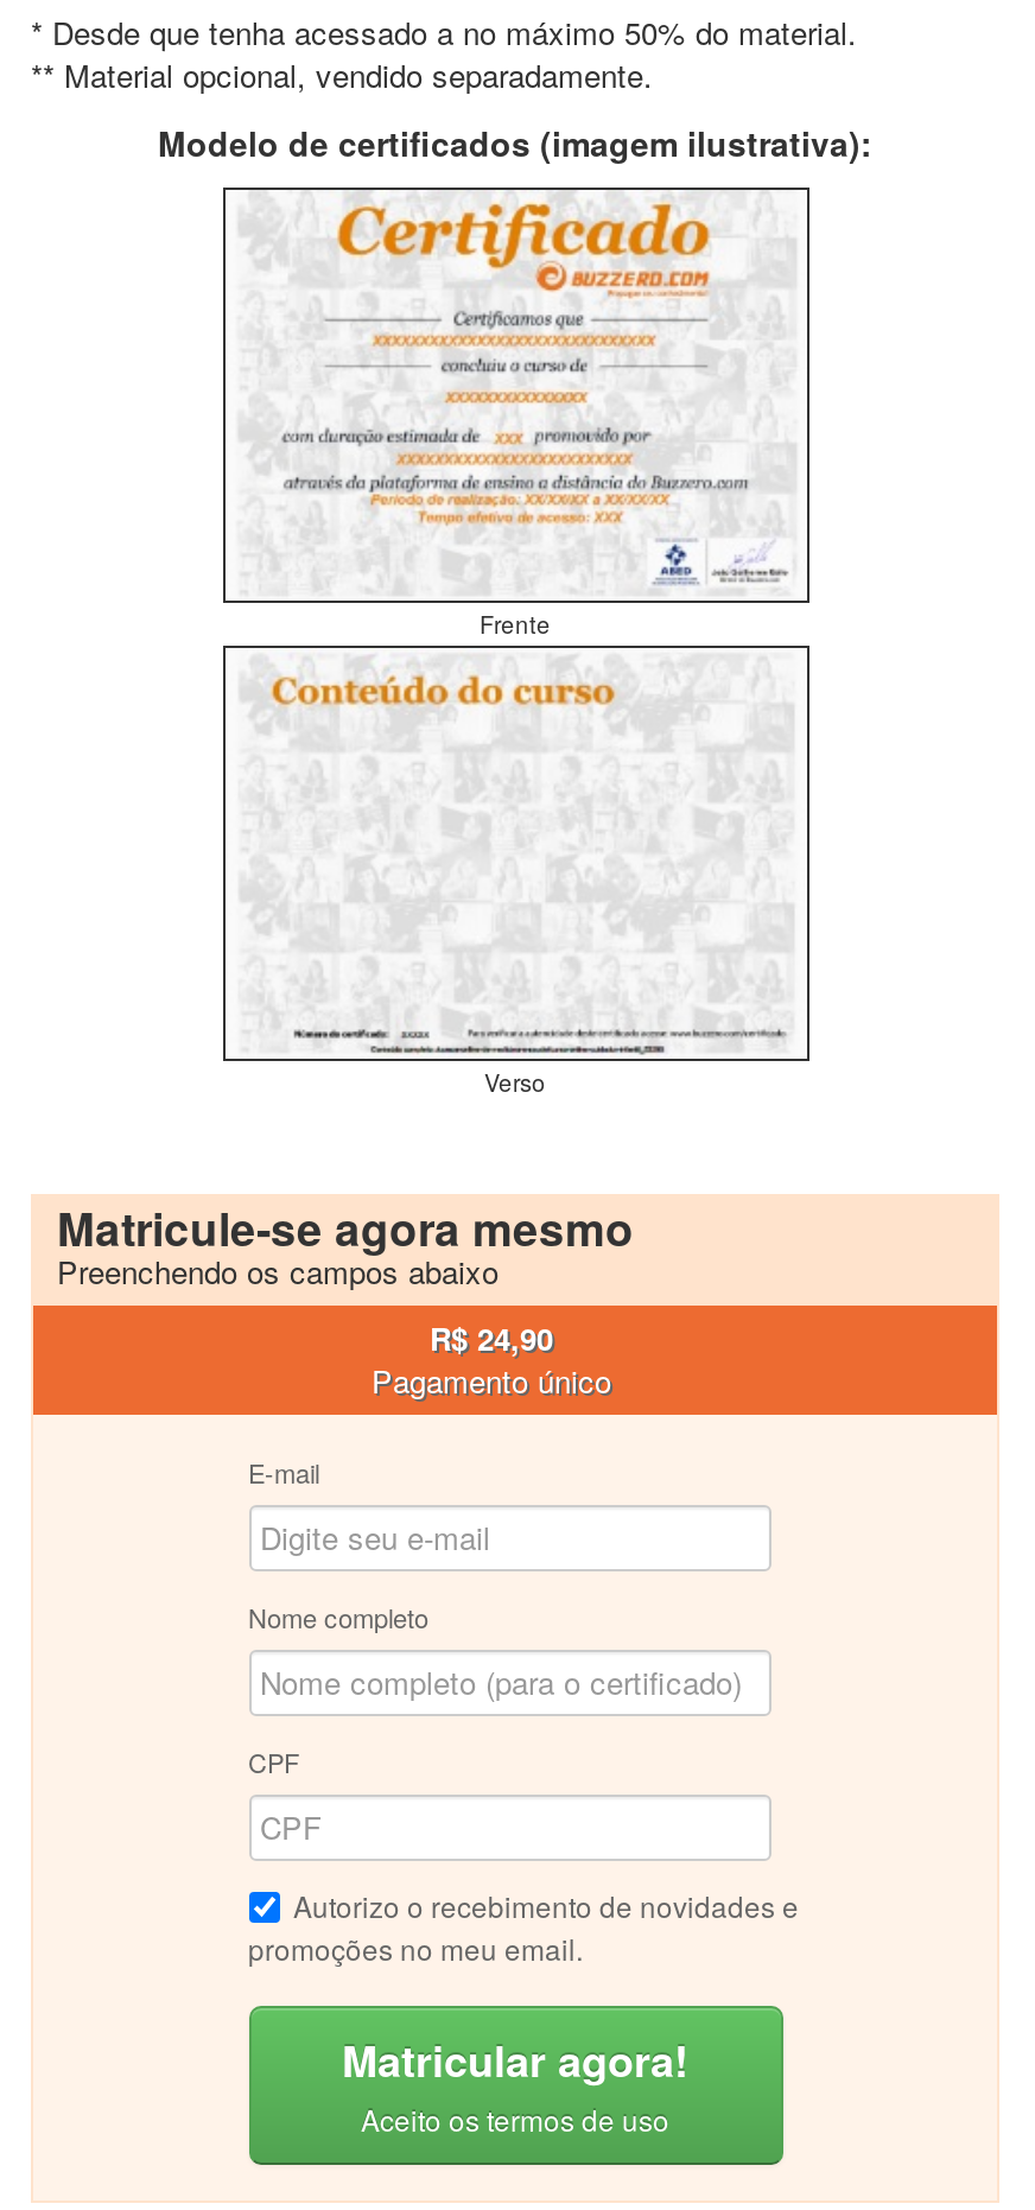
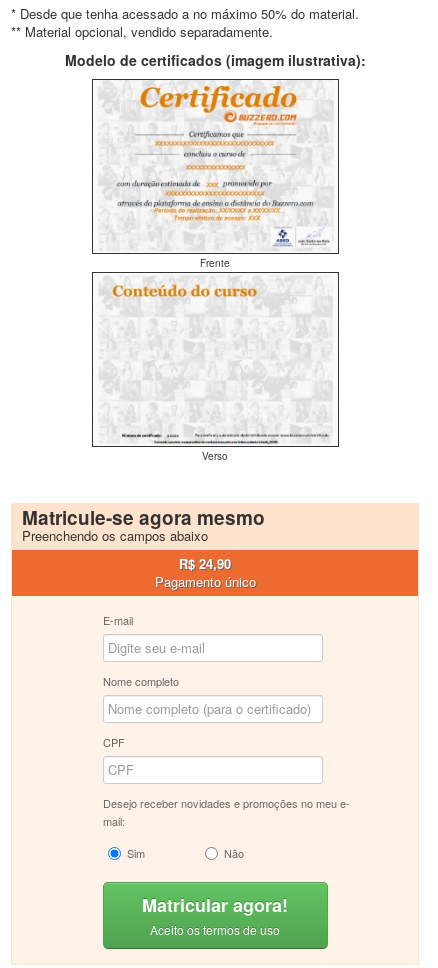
[248,1886,799,1969] Autorizo o recebimento de novidades e | promoções no meu email. -> [102,795,349,861] Desejo receber novidades e promoções no meu e- | mail: | Sim | Não

